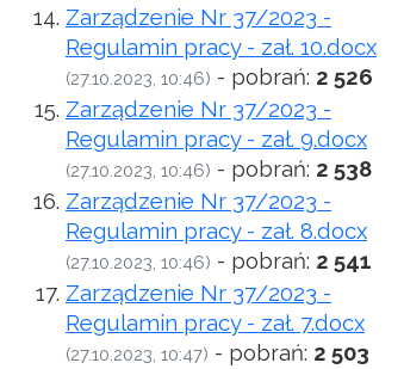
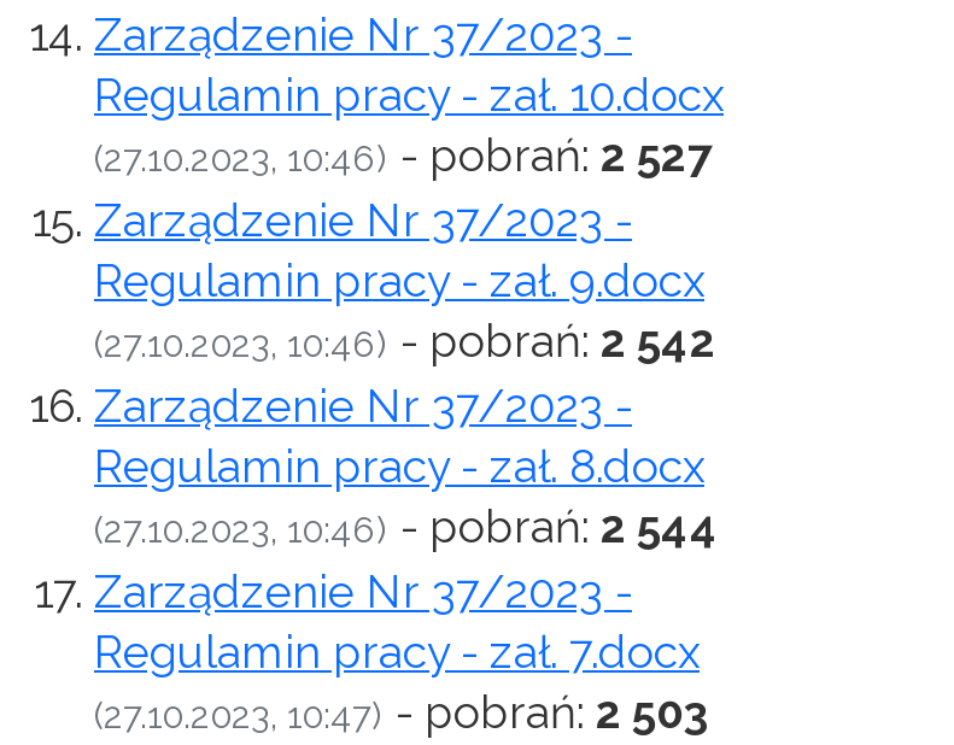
[66,63,373,89] (27.10.2023, 10:46) - pobrań: 2 526 -> [94,128,712,181] (27.10.2023, 10:46) - pobrań: 2 527
[66,155,372,181] (27.10.2023, 10:46) - pobrań: 2 538 -> [94,313,716,366] (27.10.2023, 10:46) - pobrań: 2 542
[66,247,372,273] (27.10.2023, 10:46) - pobrań: 2 541 -> [94,499,719,552] (27.10.2023, 10:46) - pobrań: 2 544

